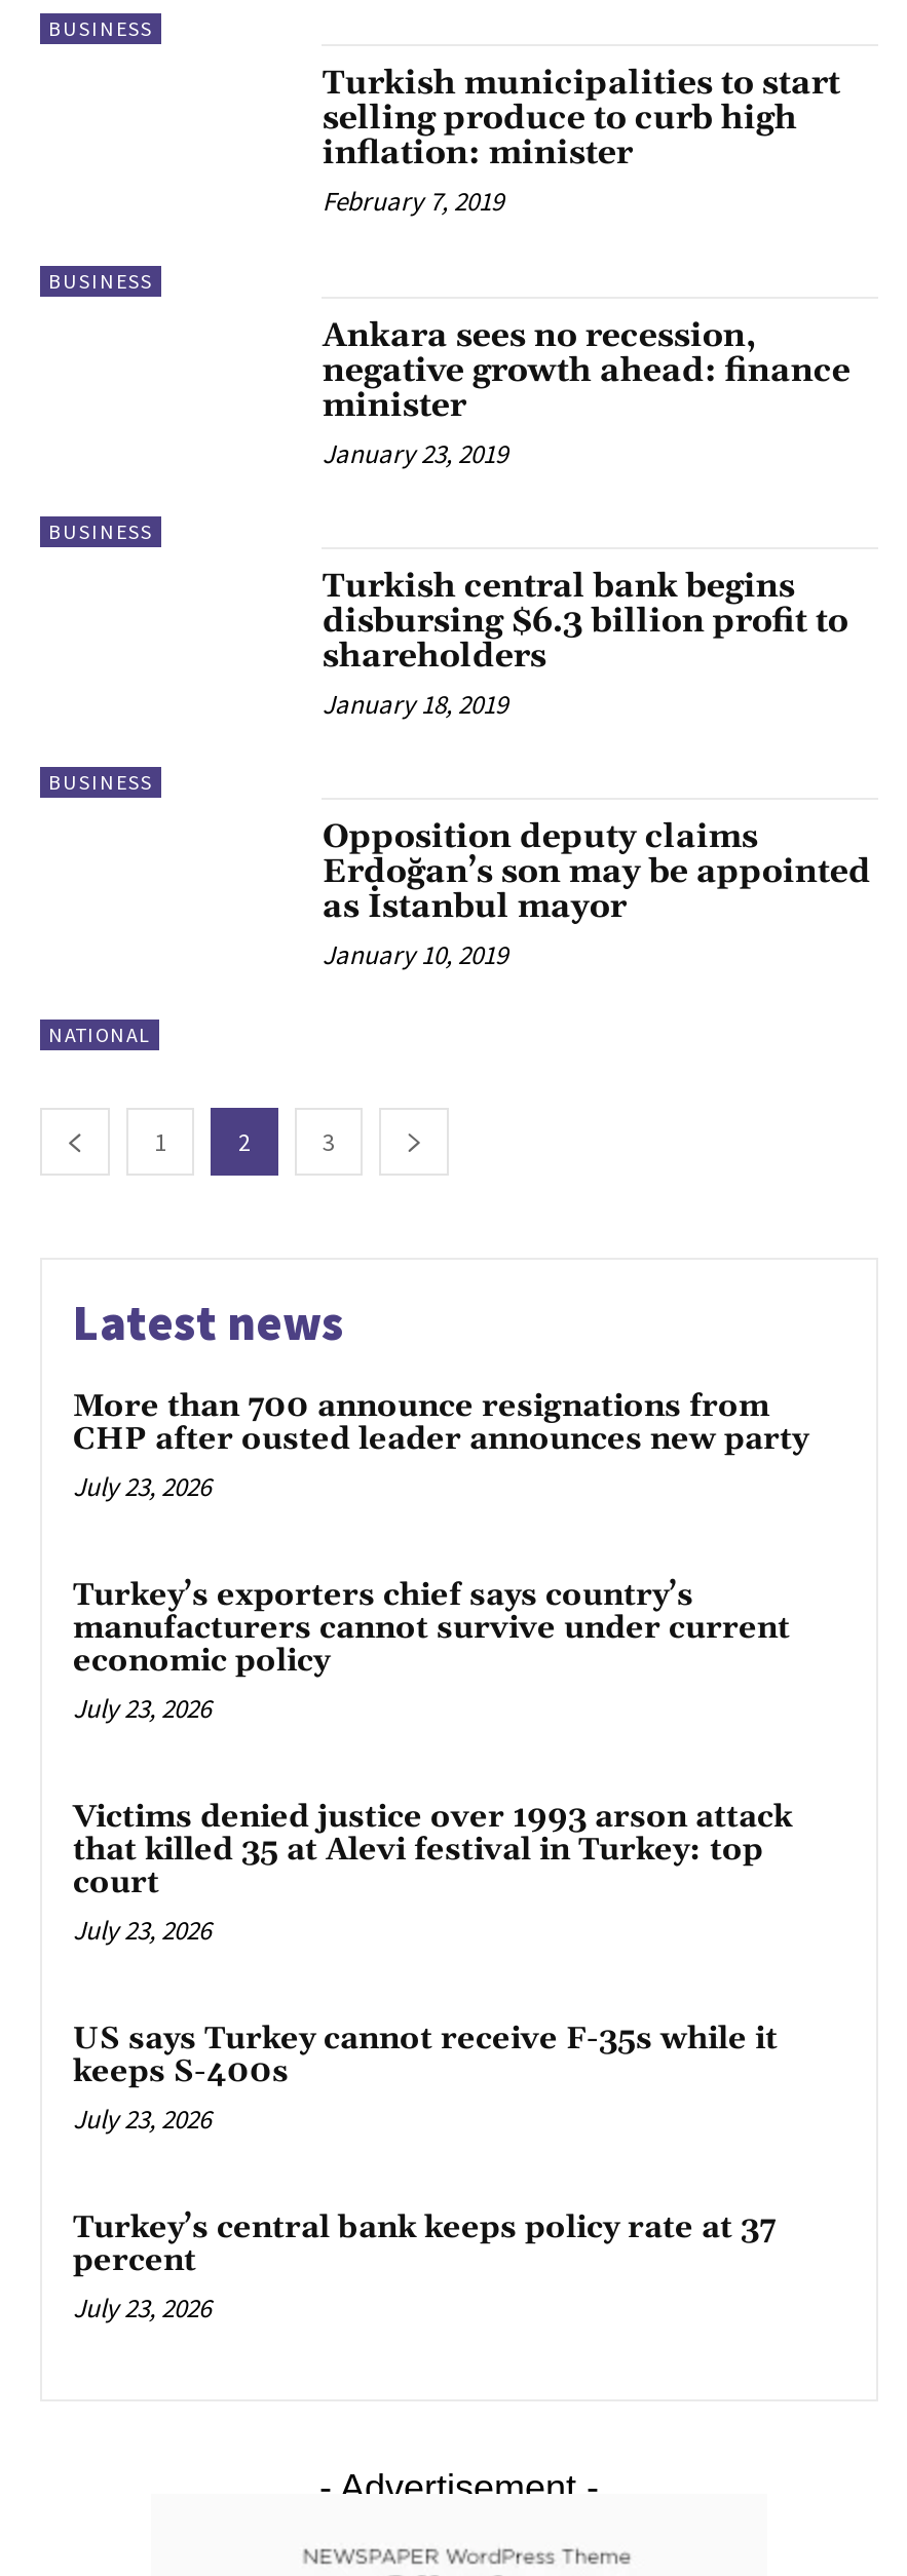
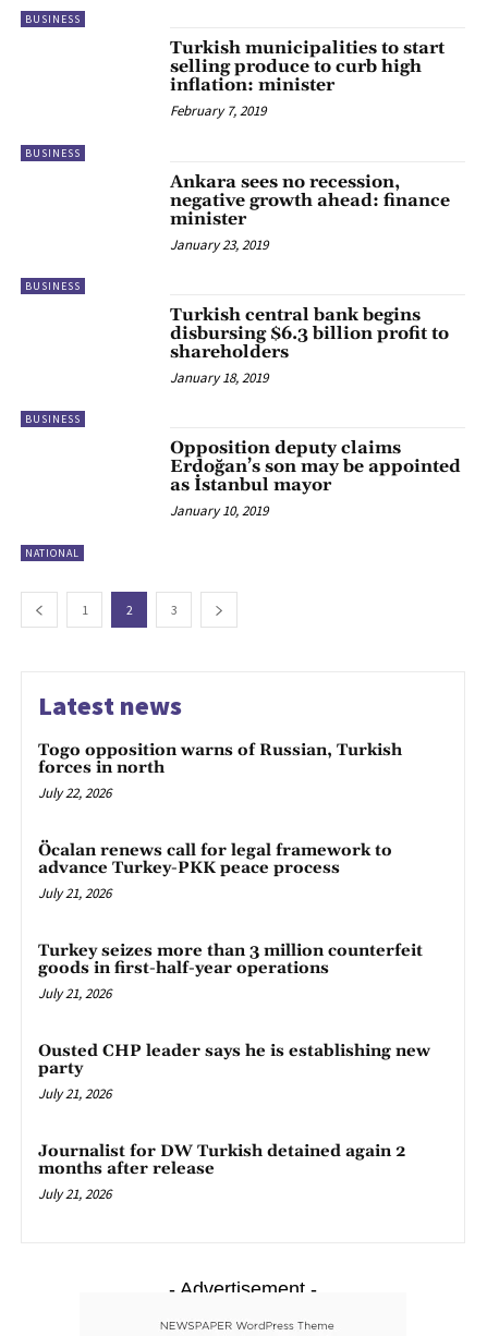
[73,1386,808,1504] More than 700 announce resignations from | CHP after ousted leader announces new party | July 23, 2026 -> [38,740,402,802] Togo opposition warns of Russian, Turkish | forces in north | July 22, 2026
[73,1575,790,1725] Turkey’s exporters chief says country’s | manufacturers cannot survive under current | economic policy | July 23, 2026 -> [38,840,392,902] Öcalan renews call for legal framework to | advance Turkey-PKK peace process | July 21, 2026
[73,1797,792,1947] Victims denied justice over 1993 arson attack | that killed 35 at Alevi festival in Turkey: top | court | July 23, 2026 -> [38,940,423,1002] Turkey seizes more than 3 million counterfeit | goods in first-half-year operations | July 21, 2026
[73,2019,778,2136] US says Turkey cannot receive F-35s while it | keeps S-400s | July 23, 2026 -> [38,1040,430,1102] Ousted CHP leader says he is establishing new | party | July 21, 2026
[73,2208,776,2325] Turkey’s central bank keeps policy rate at 37 | percent | July 23, 2026 -> [38,1141,405,1203] Journalist for DW Turkish detained again 2 | months after release | July 21, 2026

